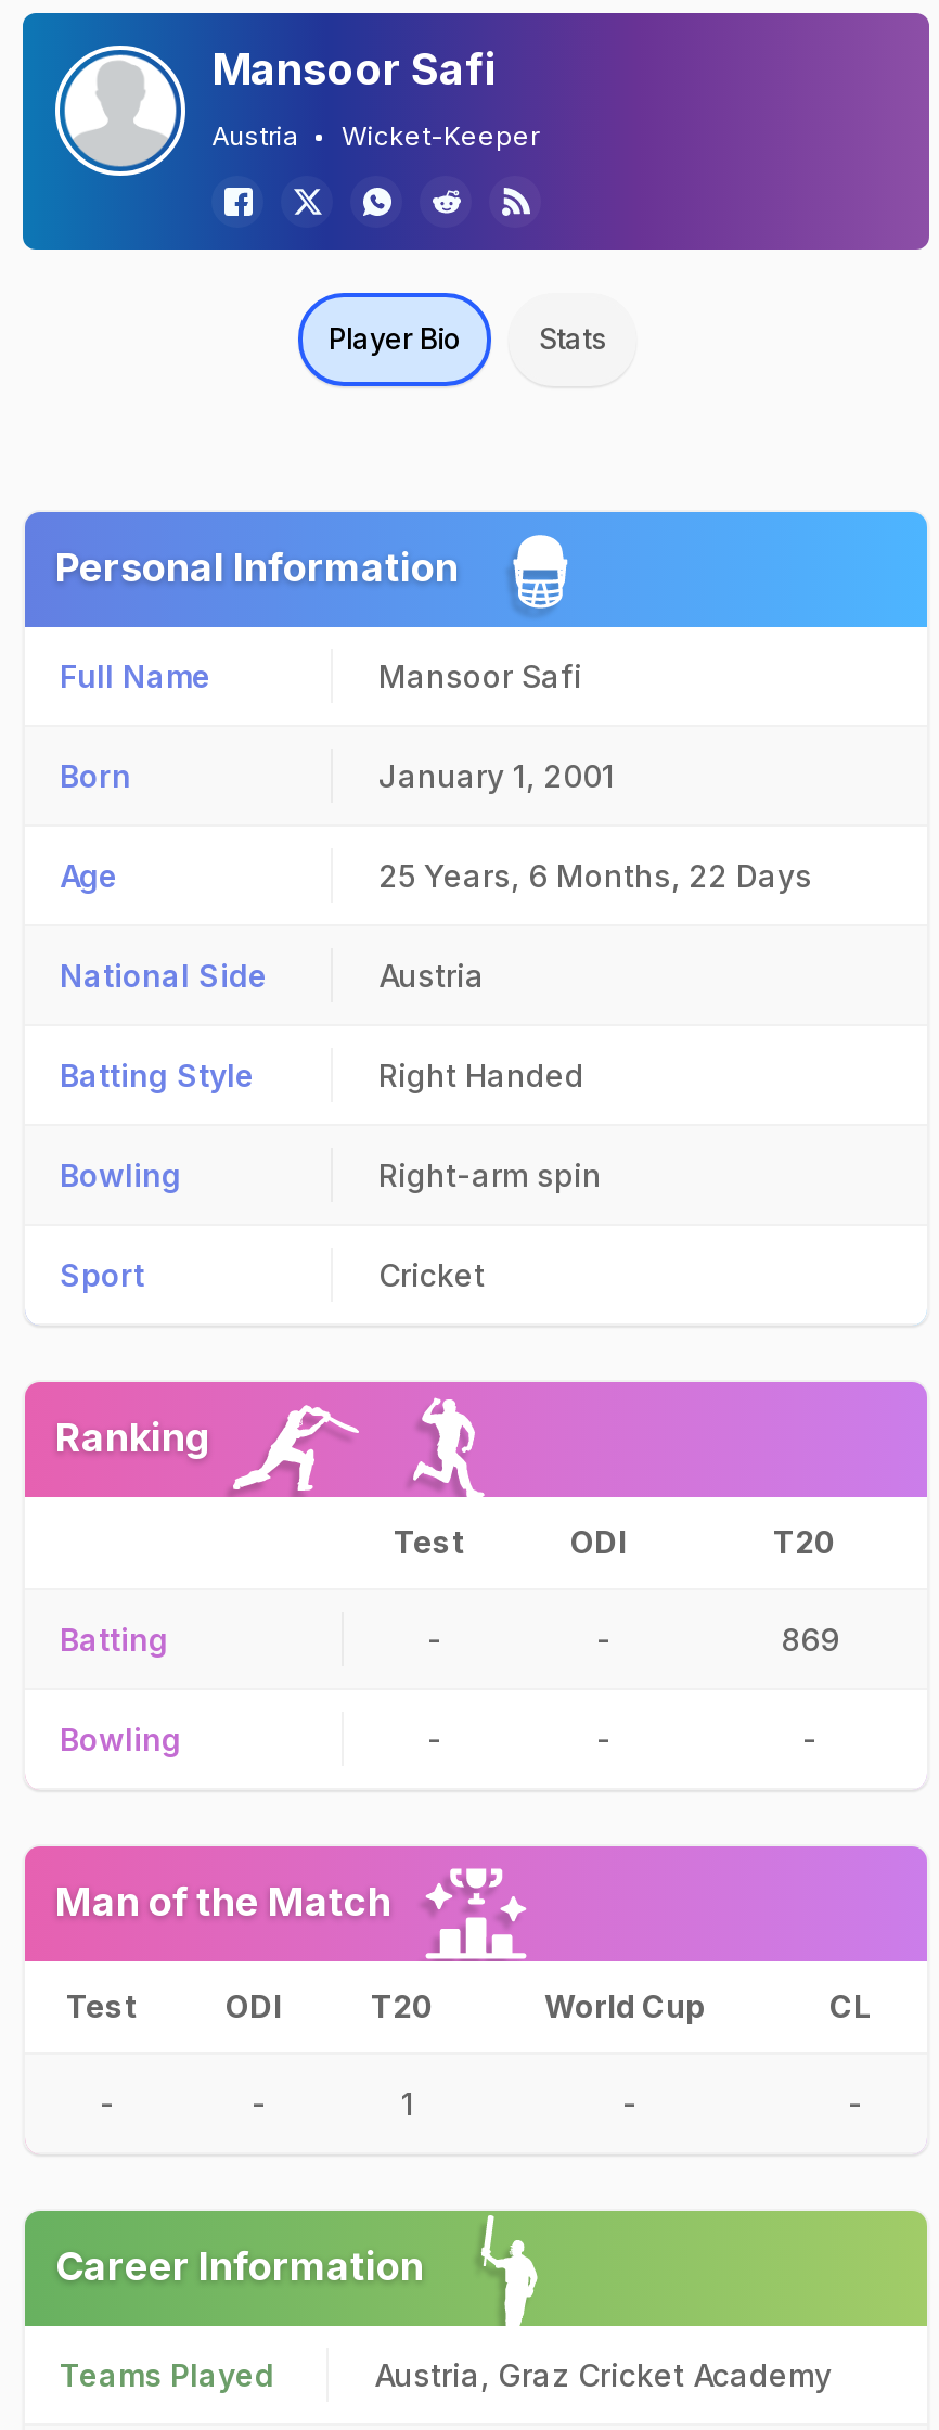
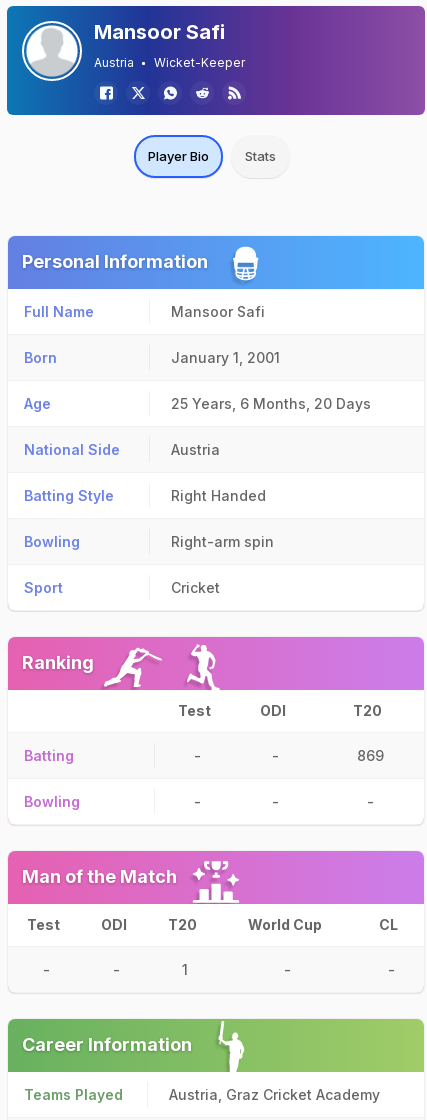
[378,857,812,894] 25 Years, 6 Months, 22 Days -> [171,395,371,412] 25 Years, 6 Months, 20 Days

